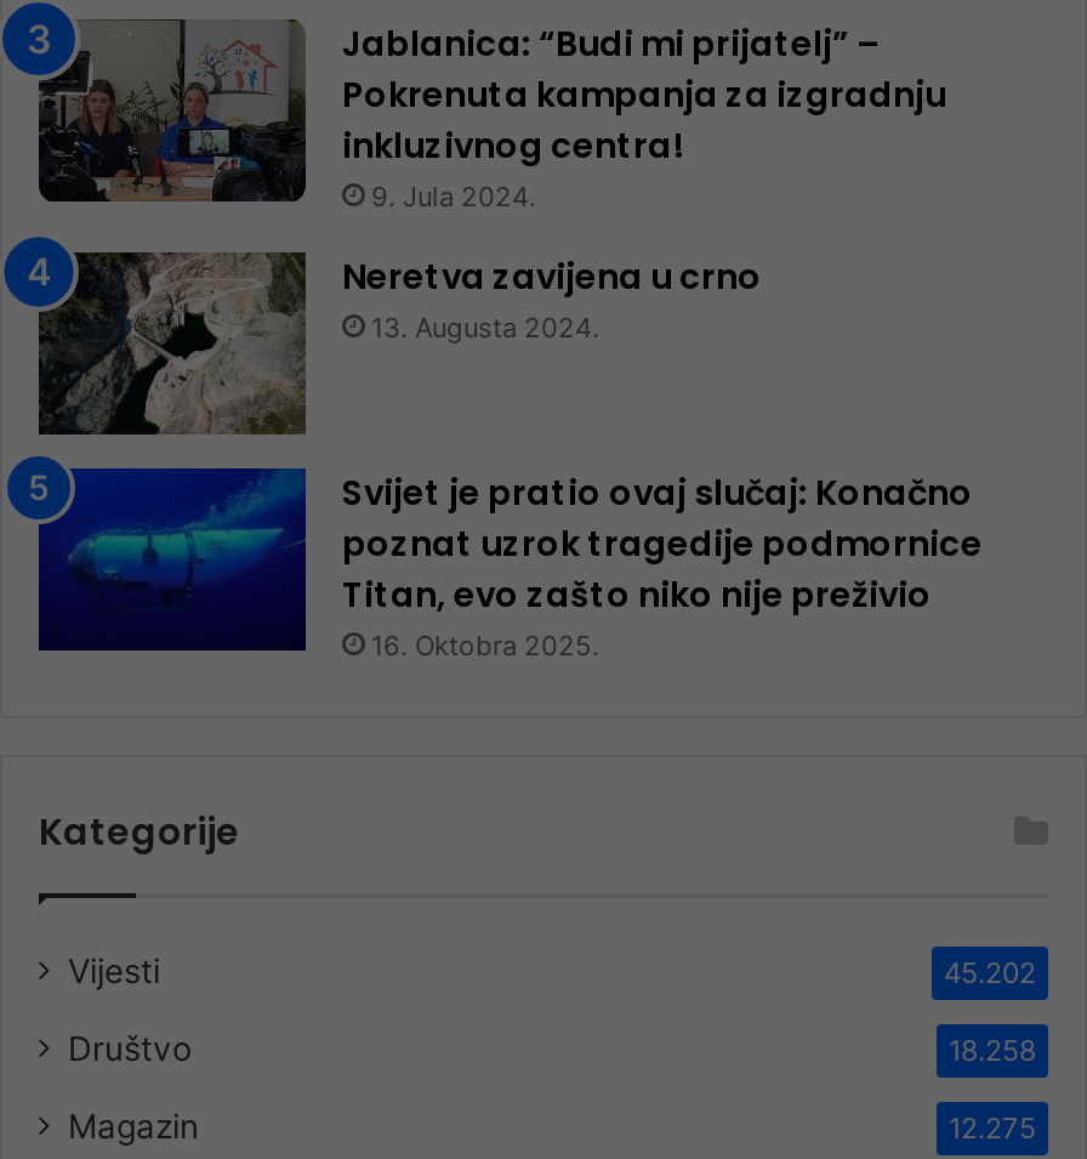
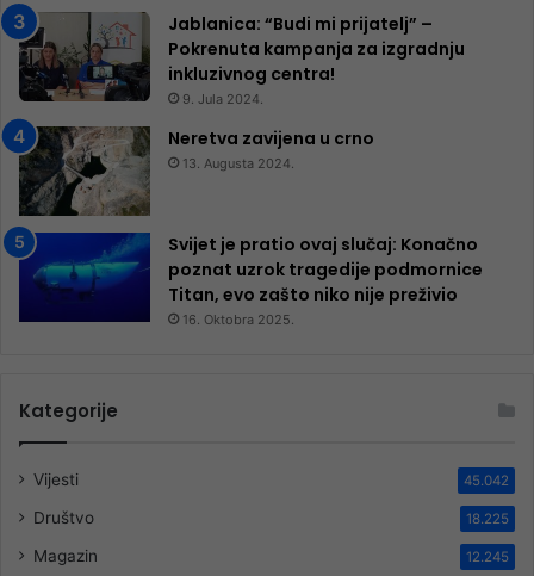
[944,957,1036,991] 45.202 -> [464,472,509,489] 45.042
[949,1034,1036,1068] 18.258 -> [466,510,509,527] 18.225
[949,1112,1036,1146] 12.275 -> [466,548,509,565] 12.245

